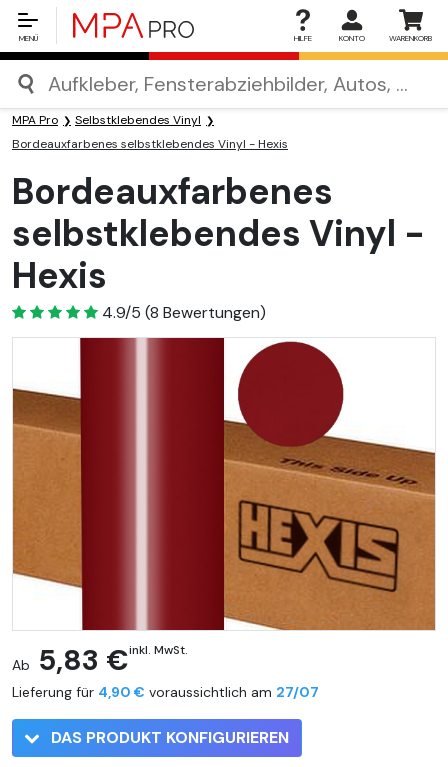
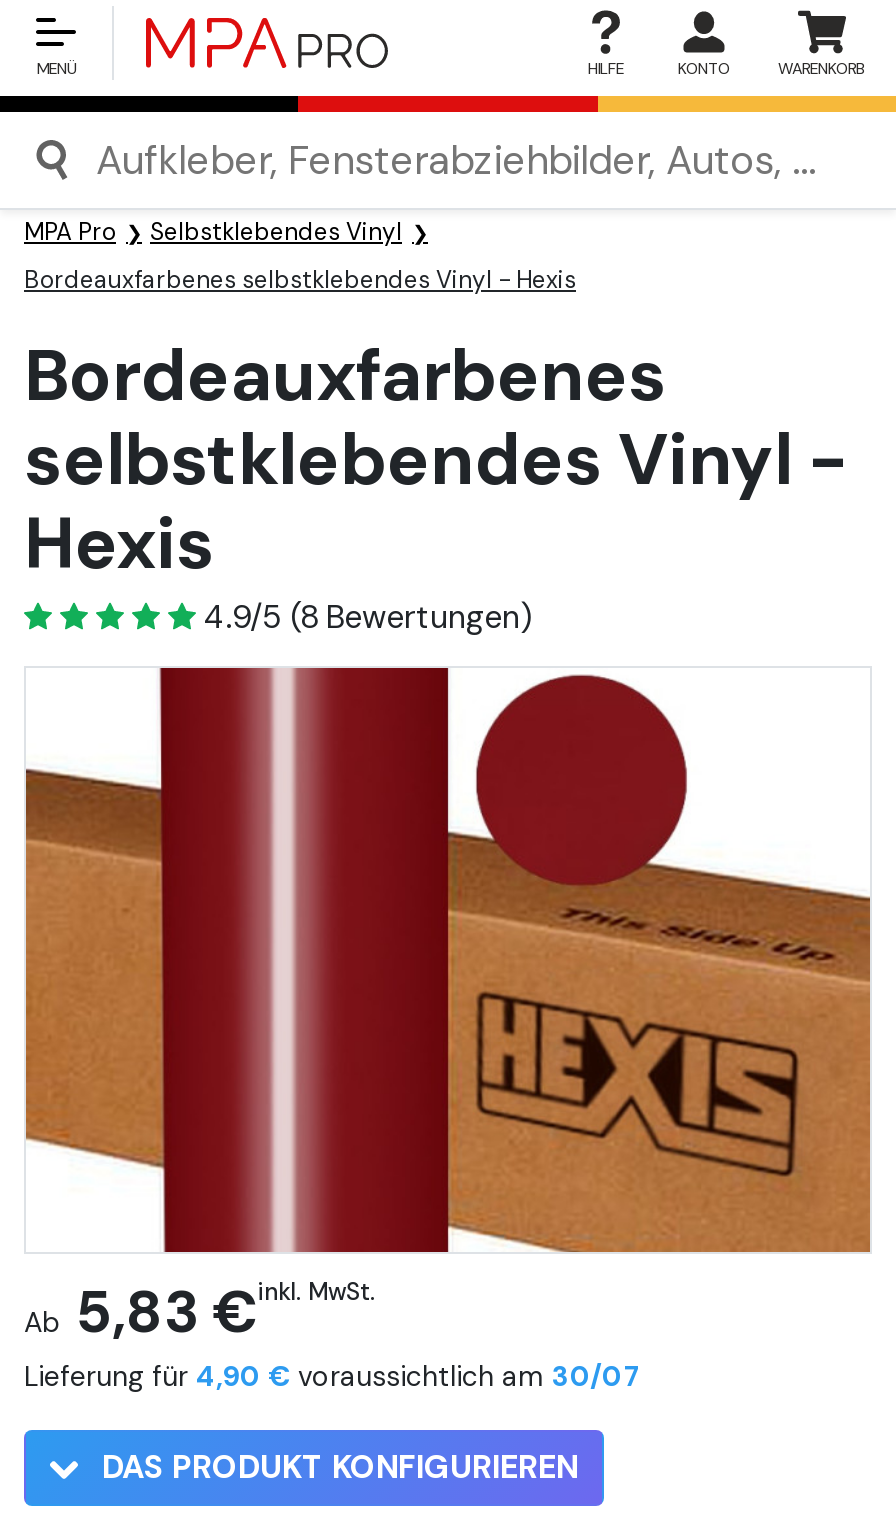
[12,683,319,701] Lieferung für 4,90 €voraussichtlich am 27/07 -> [24,1358,642,1394] Lieferung für 4,90 €voraussichtlich am 30/07

